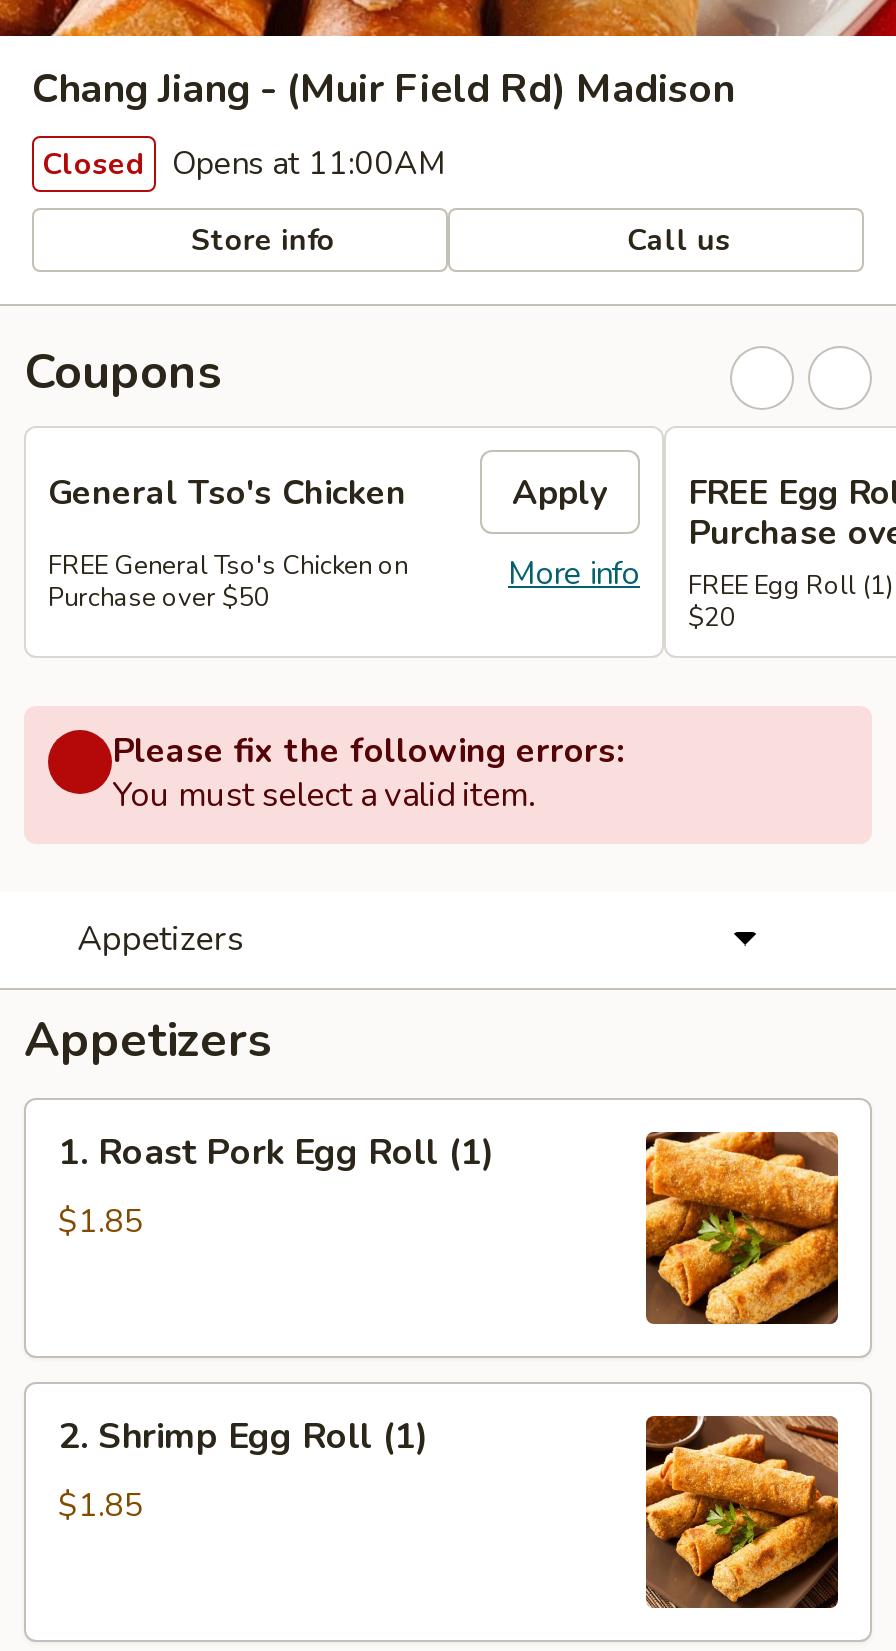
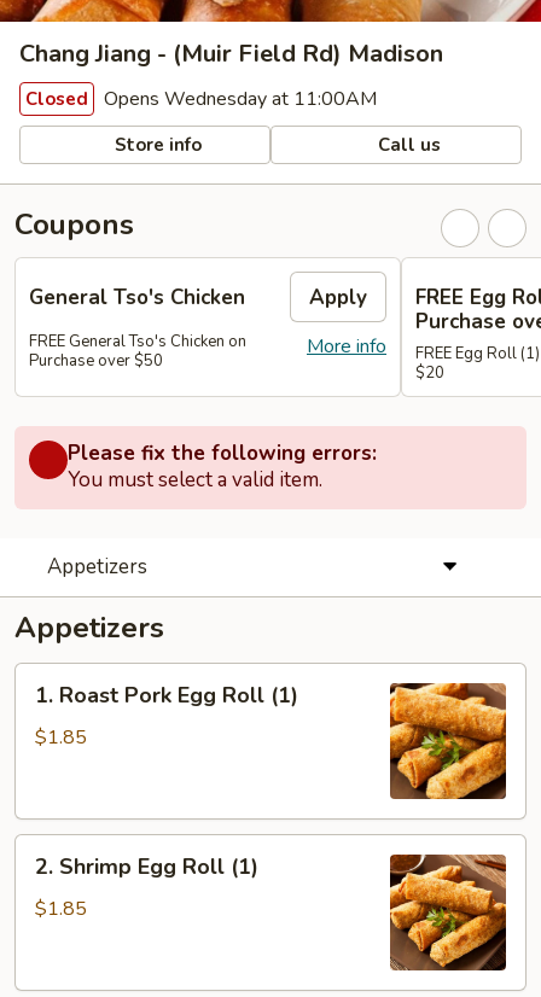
[42,142,446,186] Closed Opens at 11:00AM -> [25,86,377,112] Closed Opens Wednesday at 11:00AM

